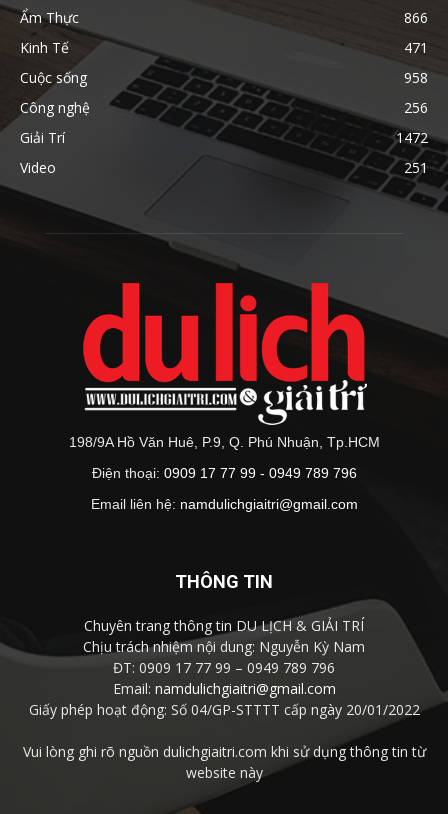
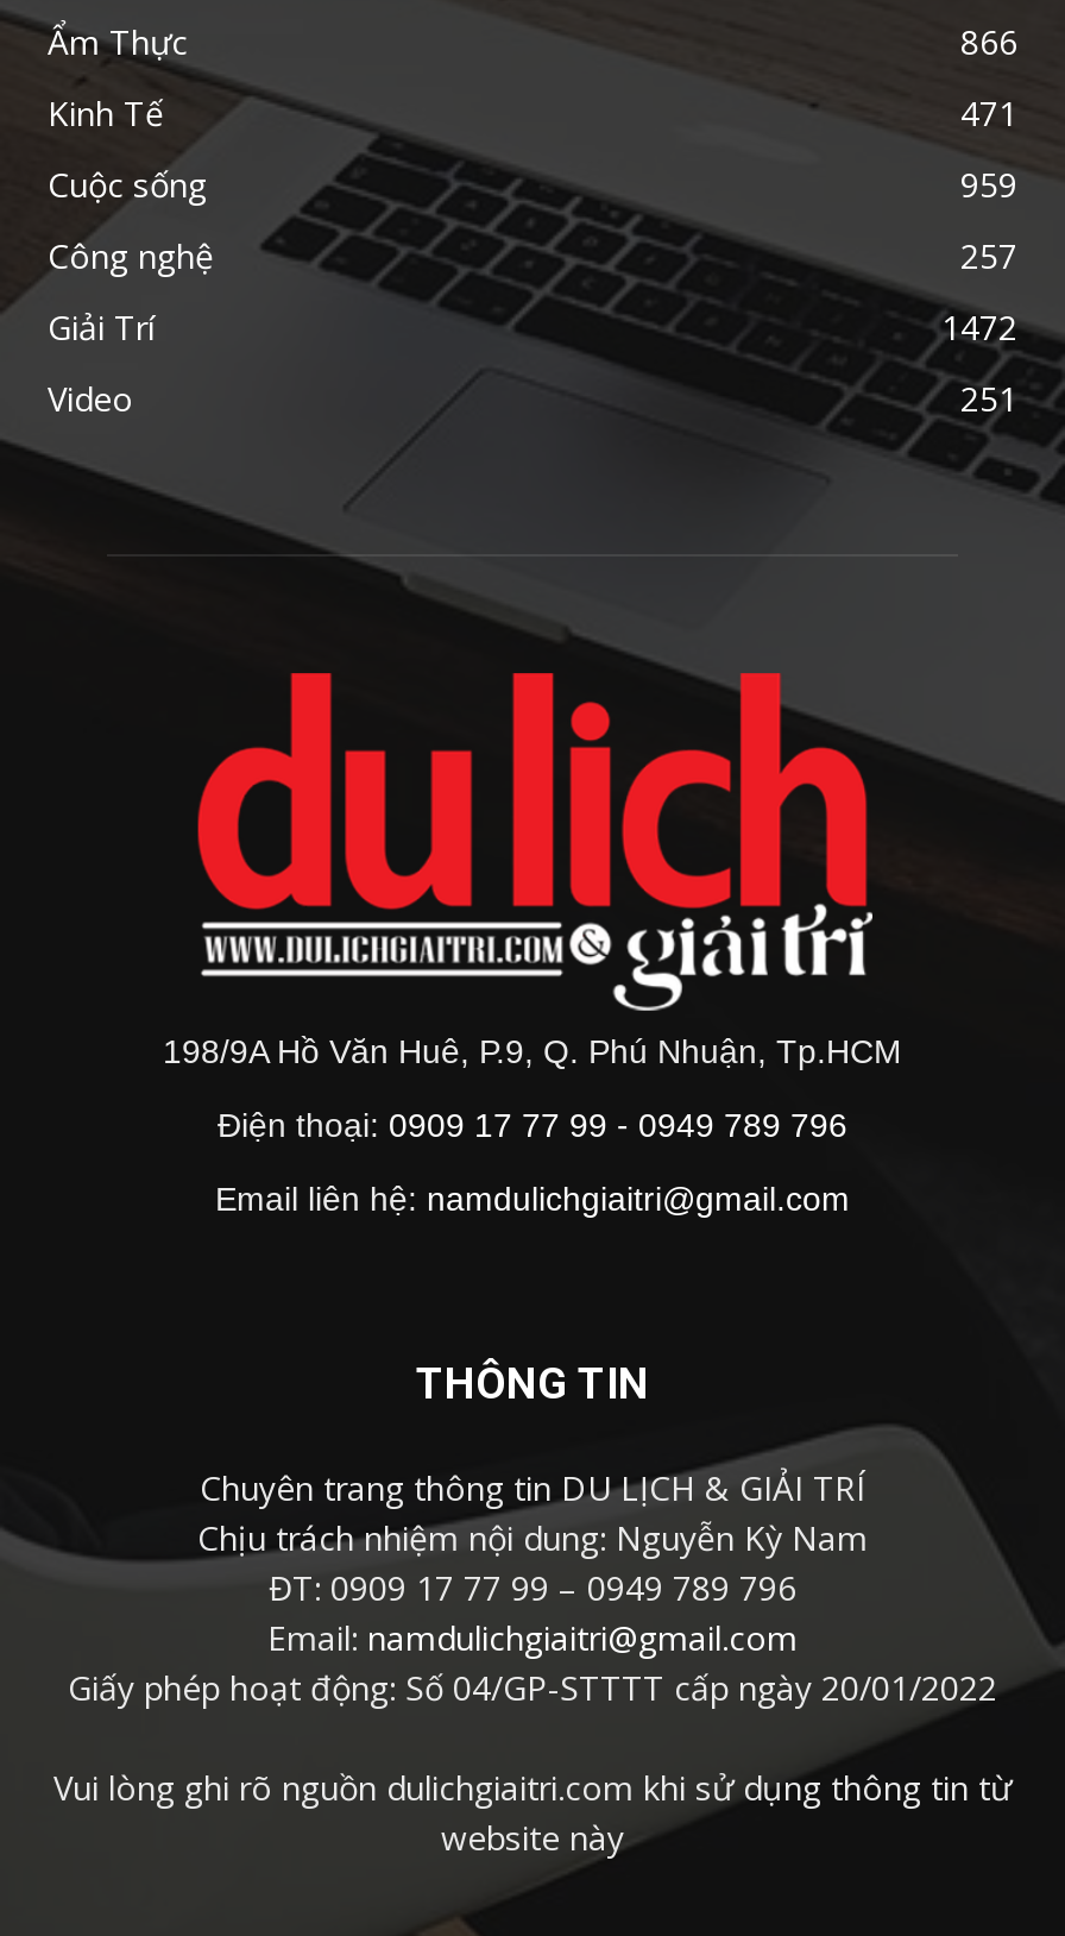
[404,68,428,87] 958 -> [960,162,1017,208] 959
[404,98,428,117] 256 -> [960,234,1017,279] 257

